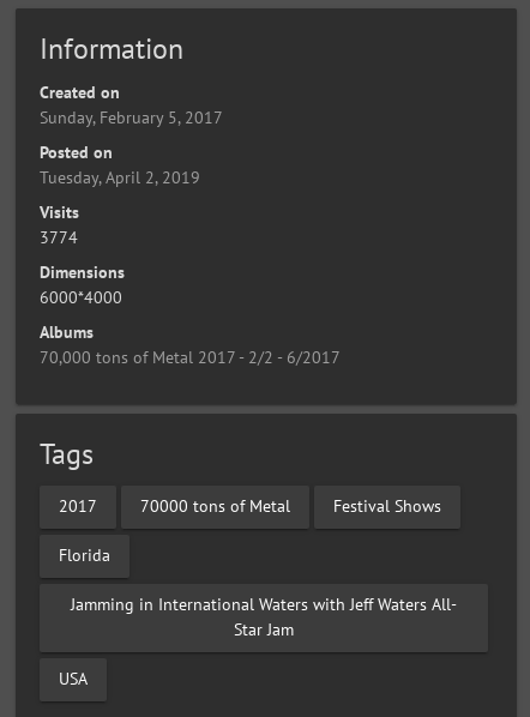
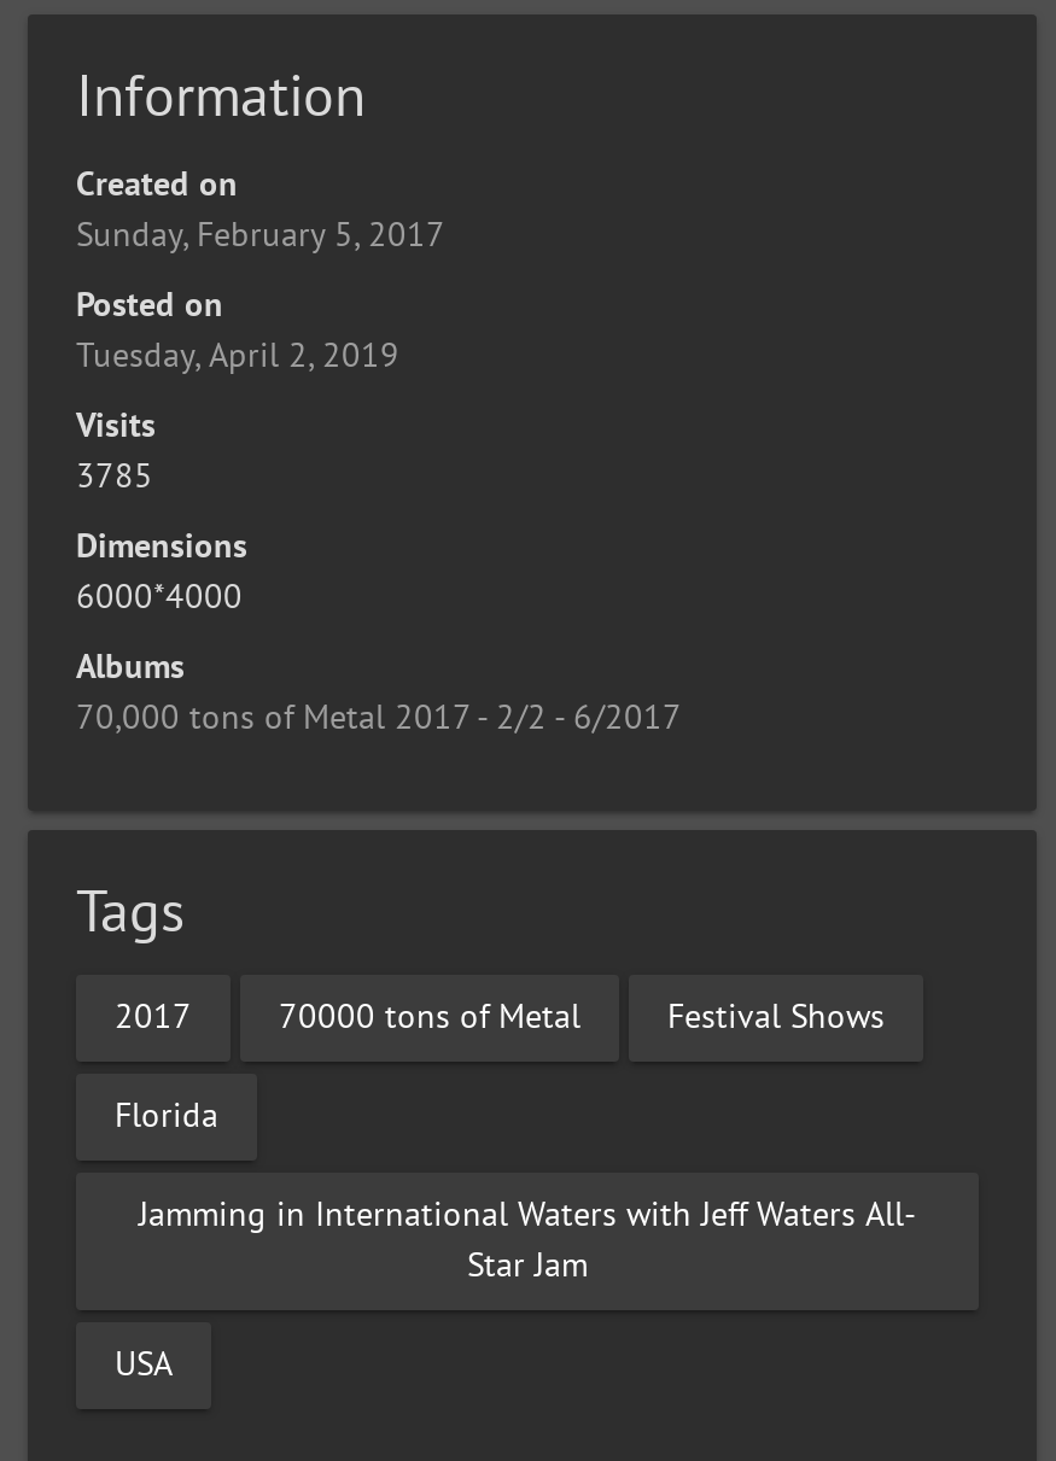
[40,226,78,248] 3774 -> [76,453,153,496] 3785

